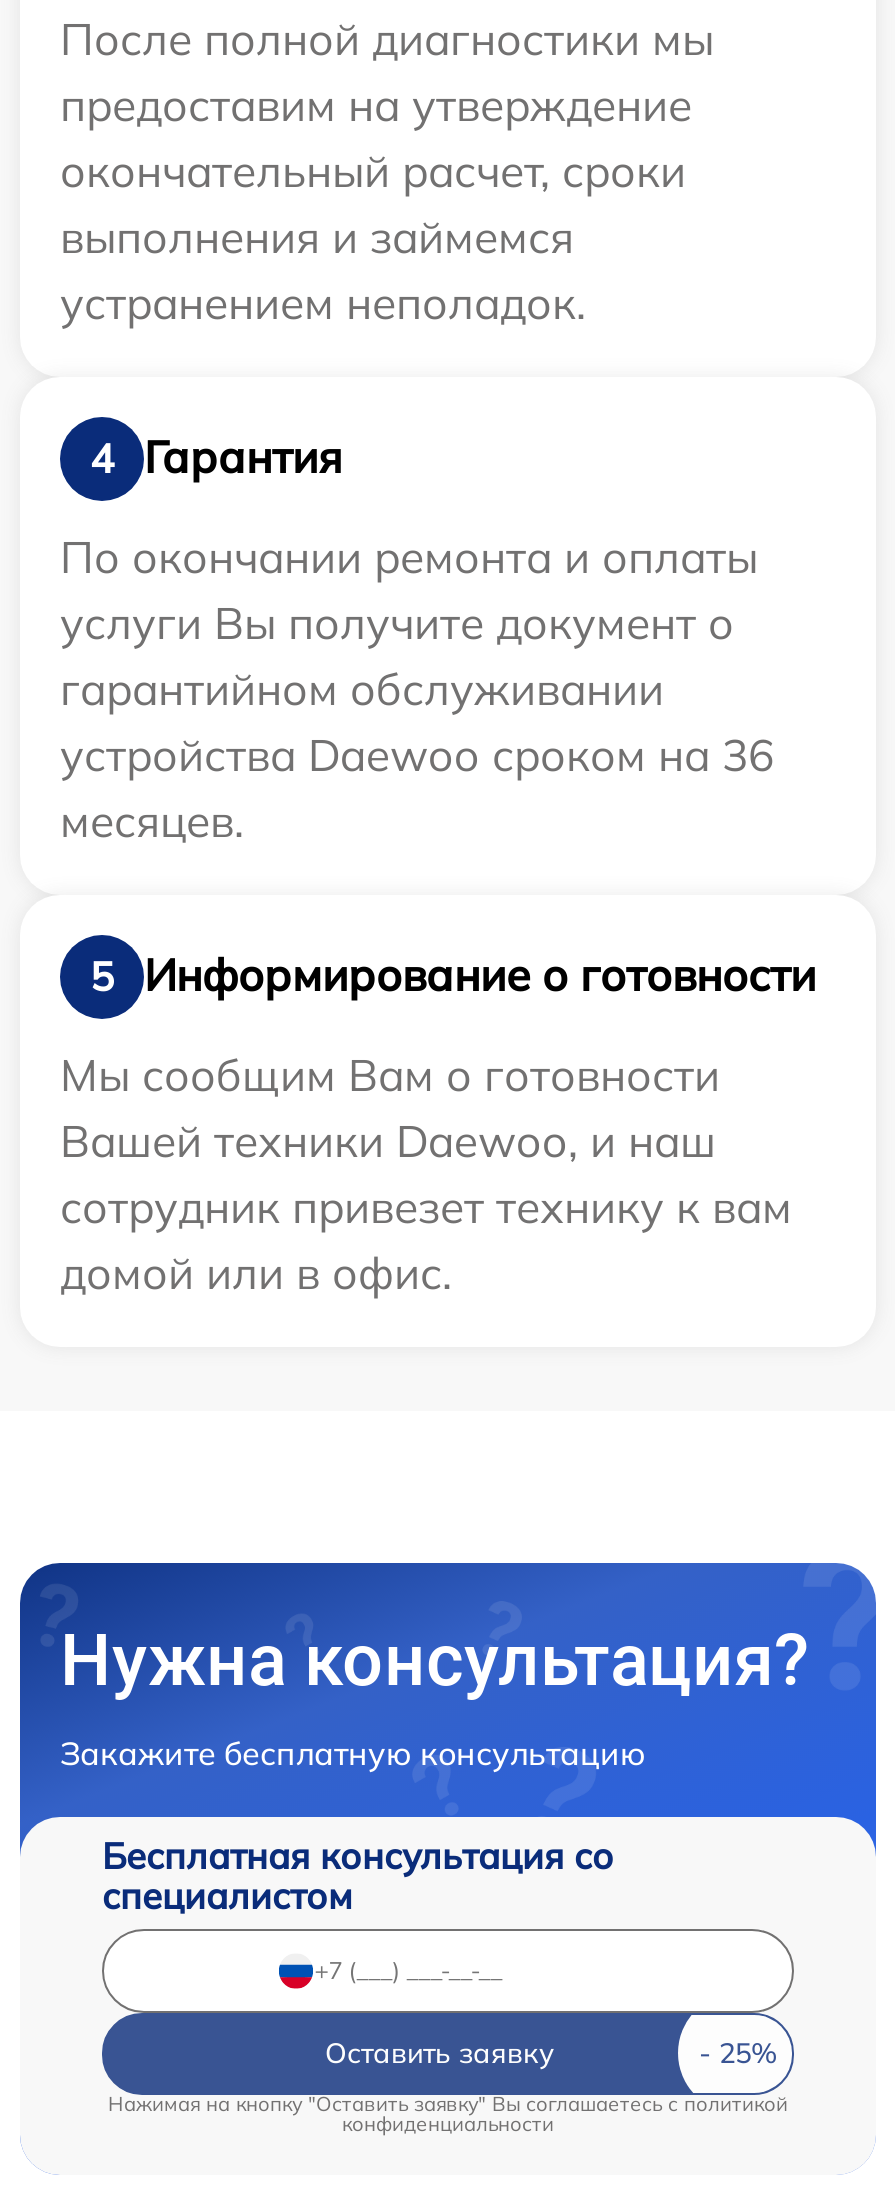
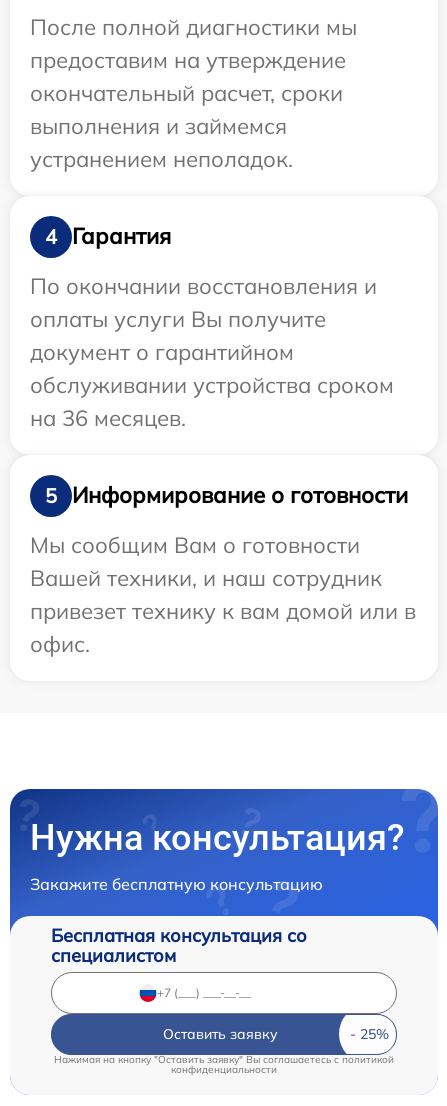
[60,529,774,849] По окончании ремонта и оплаты | услуги Вы получите документ о | гарантийном обслуживании | устройства Daewoo сроком на 36 | месяцев. -> [30,272,394,432] По окончании восстановления и | оплаты услуги Вы получите | документ о гарантийном | обслуживании устройства сроком | на 36 месяцев.
[60,1113,792,1301] Вашей техники Daewoo, и наш | сотрудник привезет технику к вам | домой или в офис. -> [30,564,416,658] Вашей техники, и наш сотрудник | привезет технику к вам домой или в | офис.

